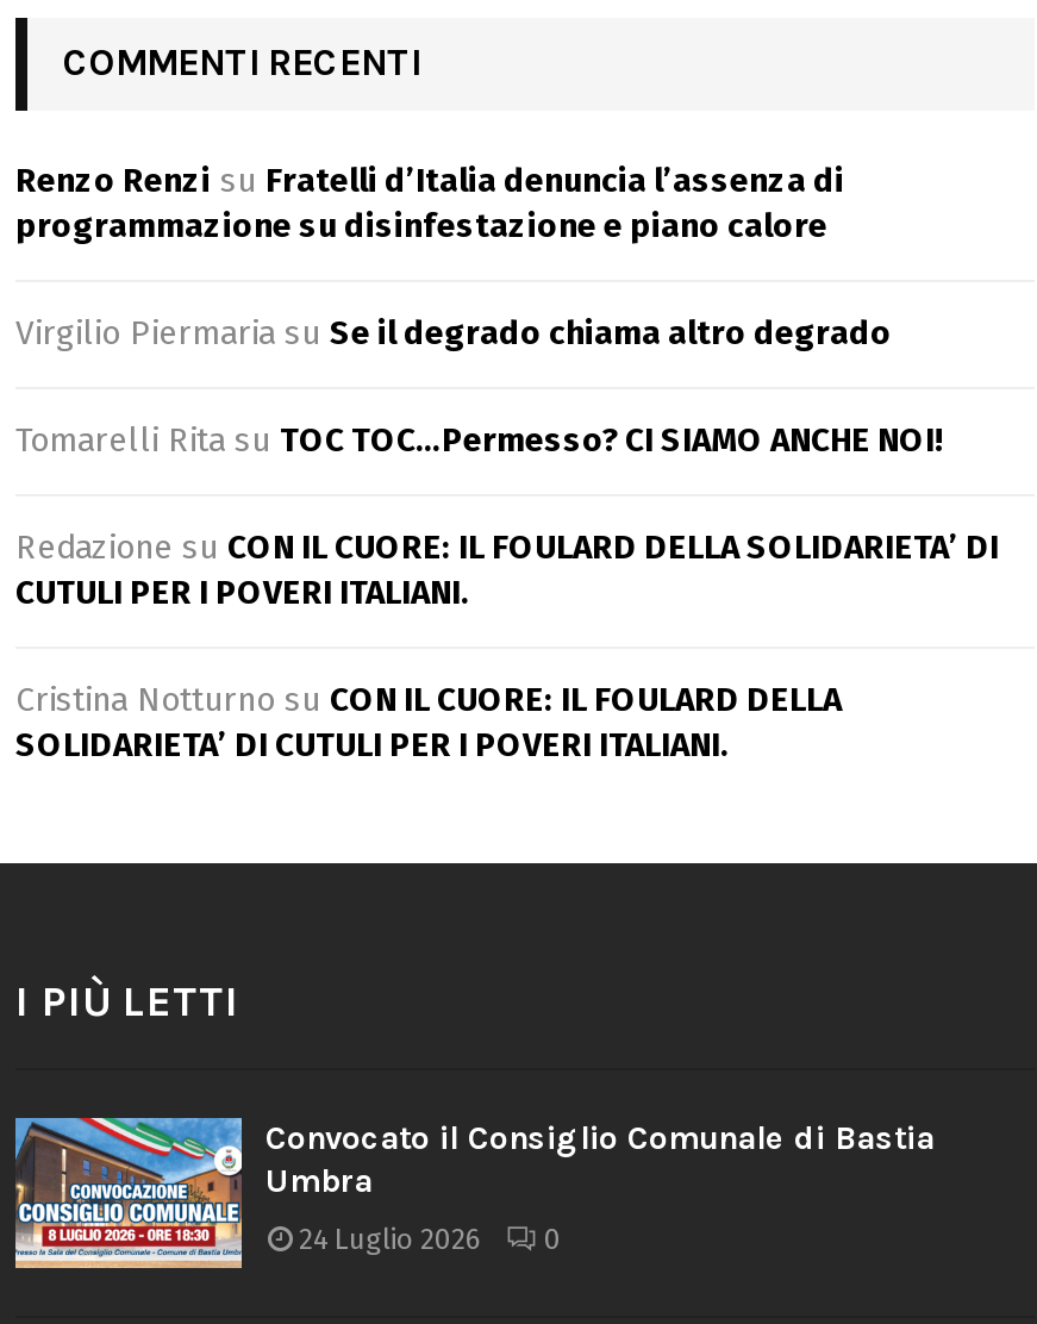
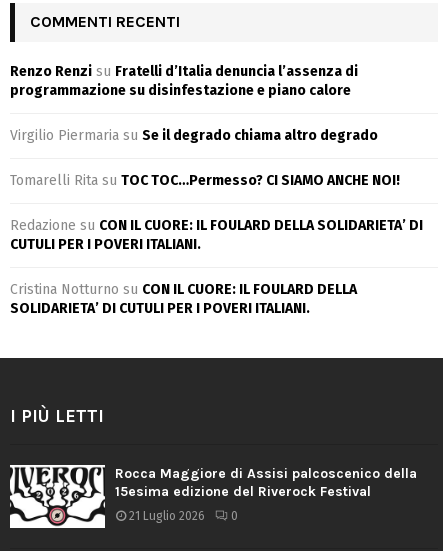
[13,1116,935,1270] [image] | Convocato il Consiglio Comunale di Bastia | Umbra -> [9,464,417,529] [image] | Rocca Maggiore di Assisi palcoscenico della | 15esima edizione del Riverock Festival
[299,1222,561,1255] 24 Luglio 2026 0 -> [129,508,238,522] 21 Luglio 2026 0

